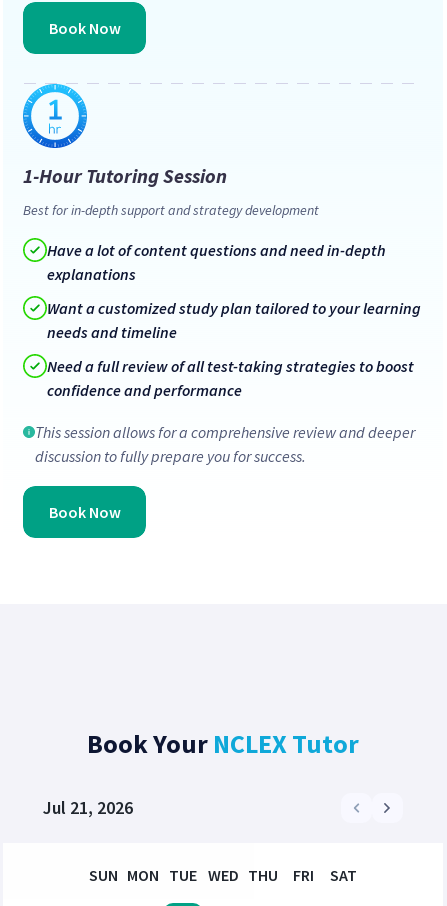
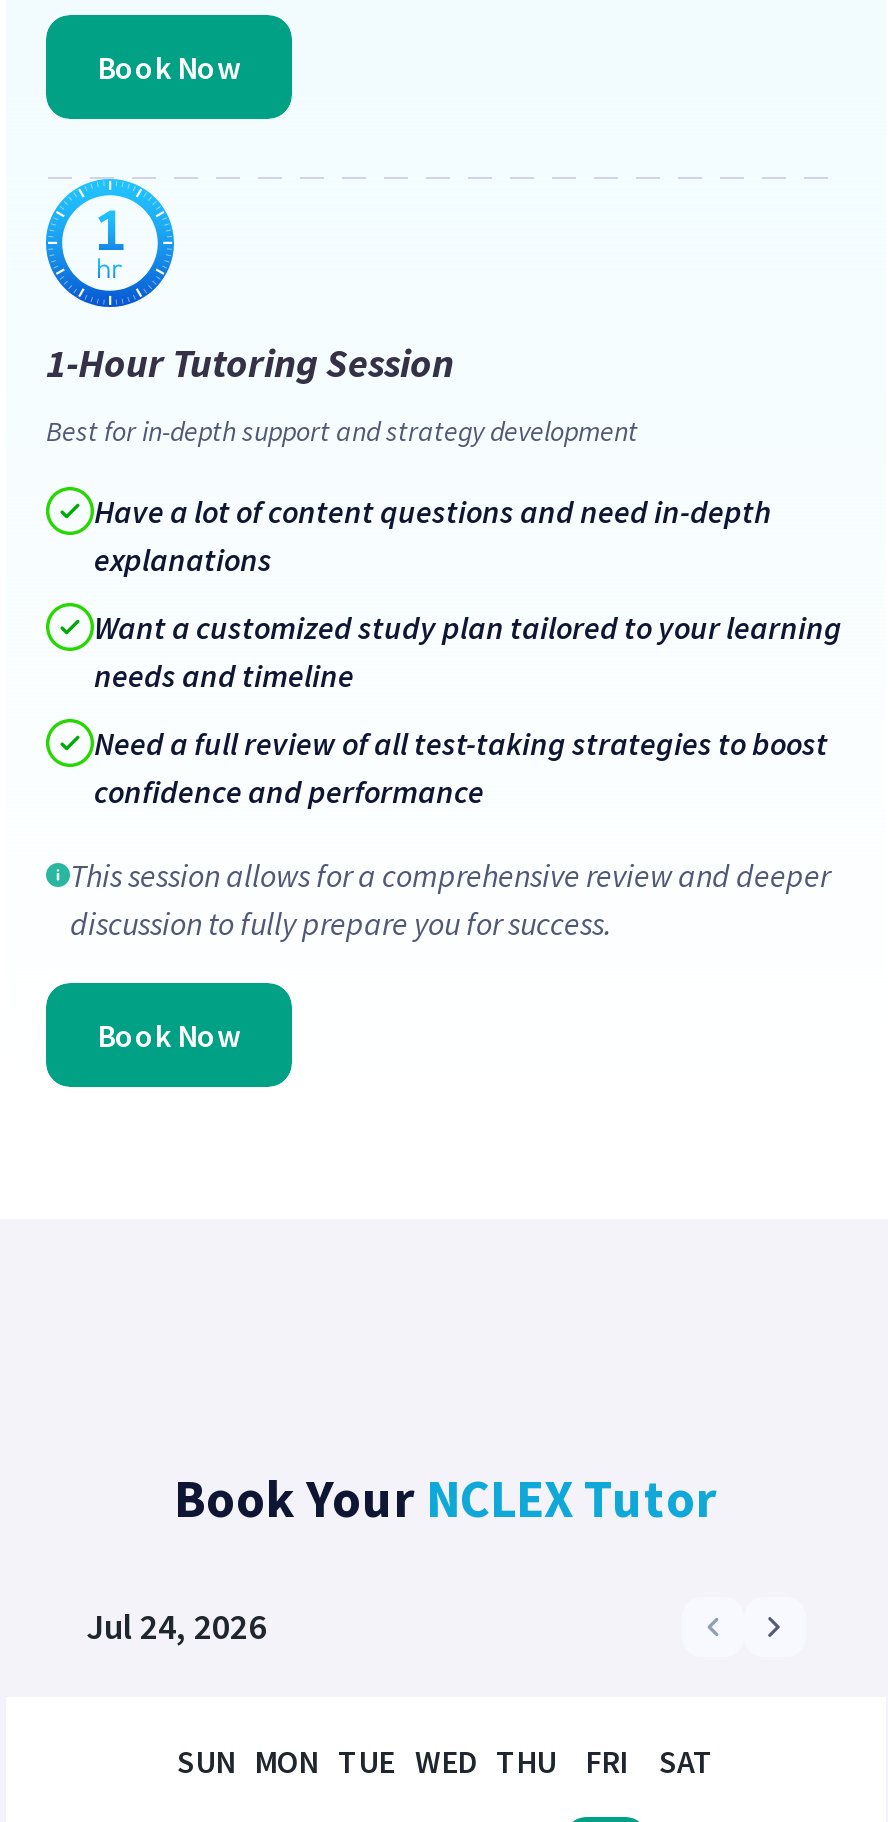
[43,796,133,819] Jul 21, 2026 -> [86,1603,266,1649] Jul 24, 2026

